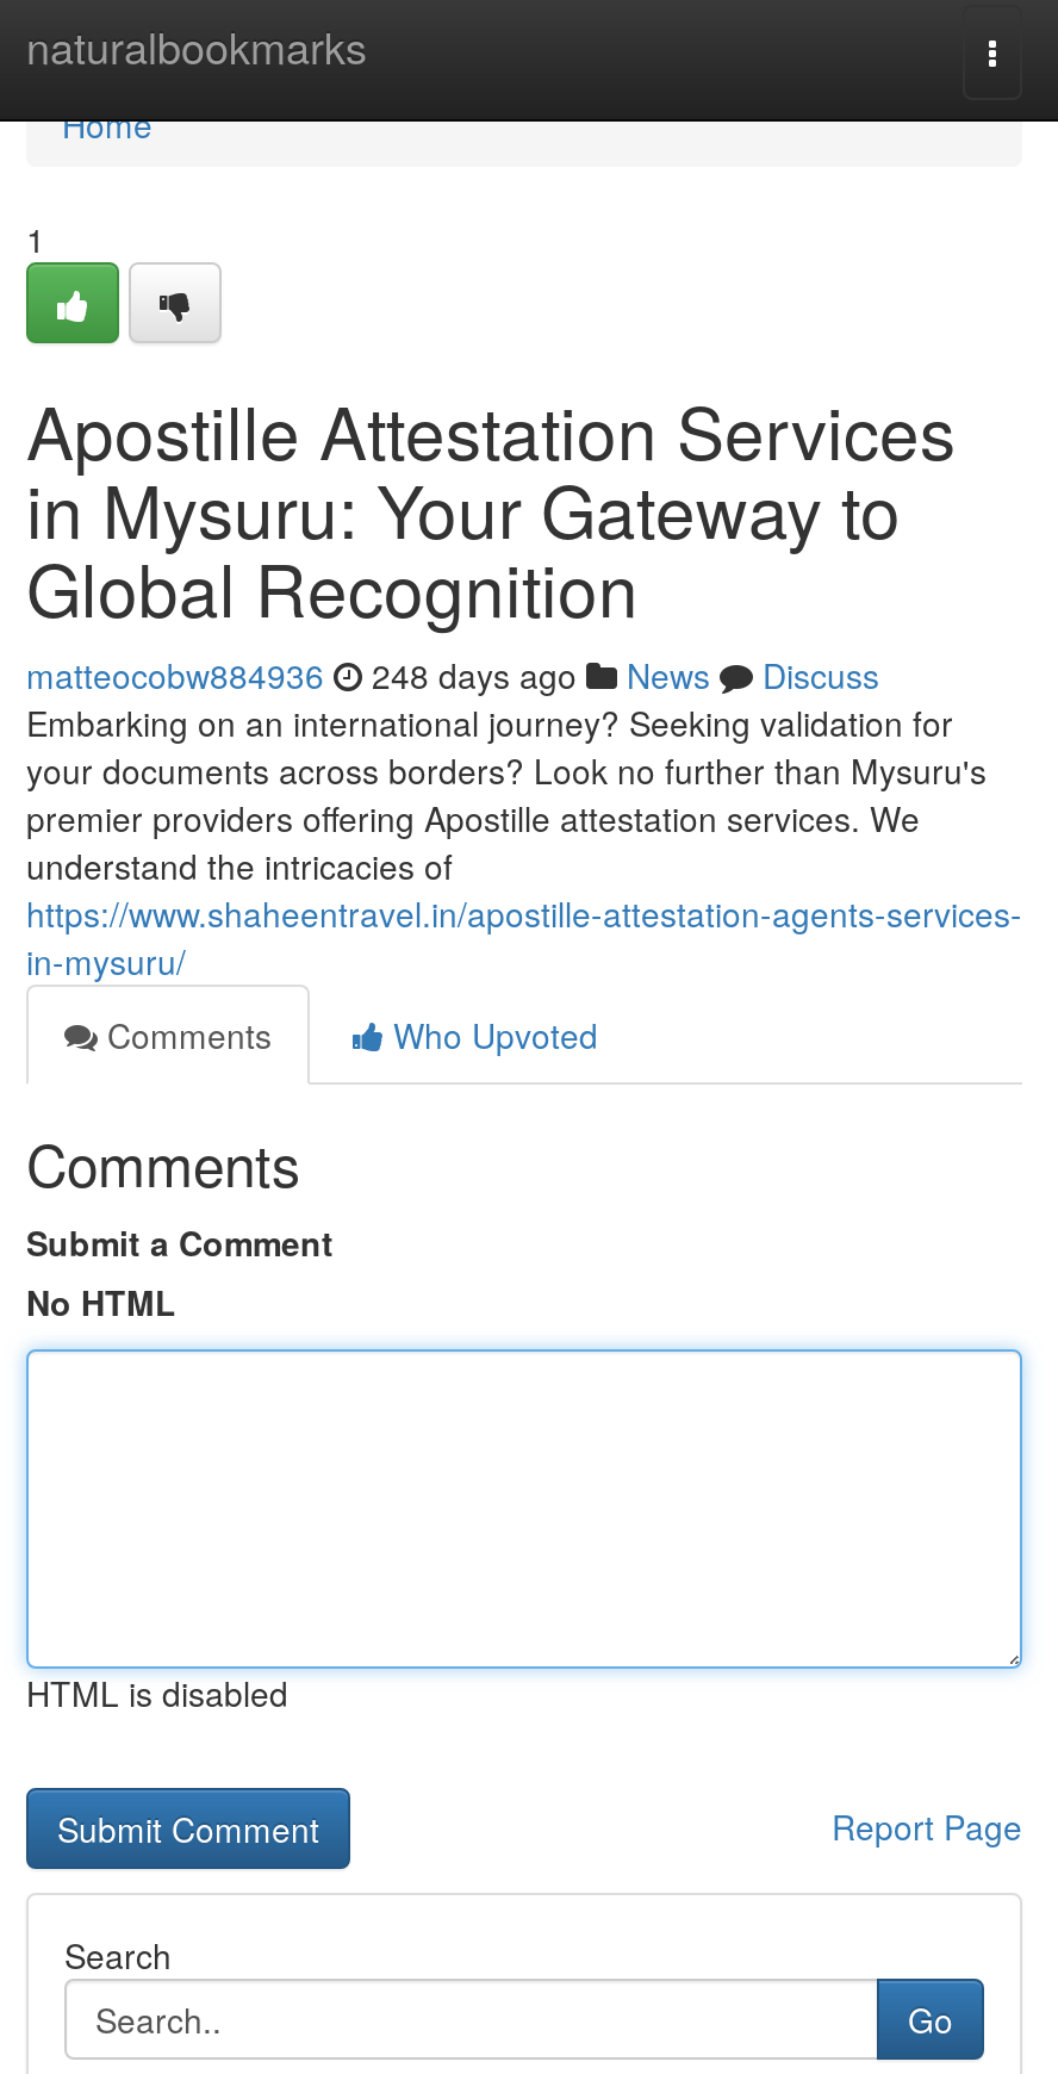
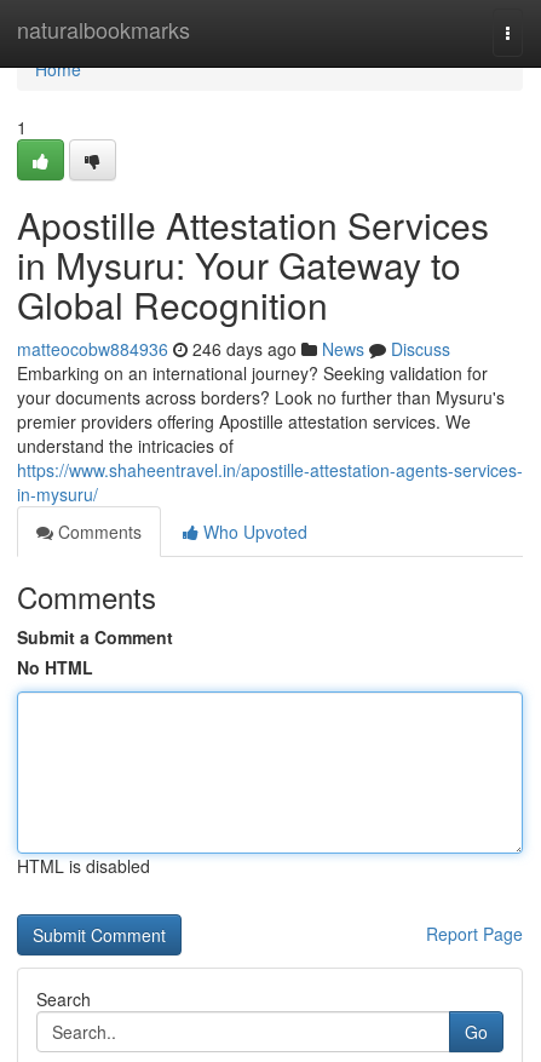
[26,651,879,698] matteocobw884936 248 days ago News Discuss -> [17,337,450,361] matteocobw884936 246 days ago News Discuss

